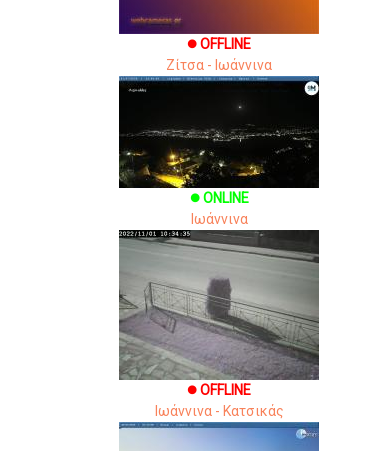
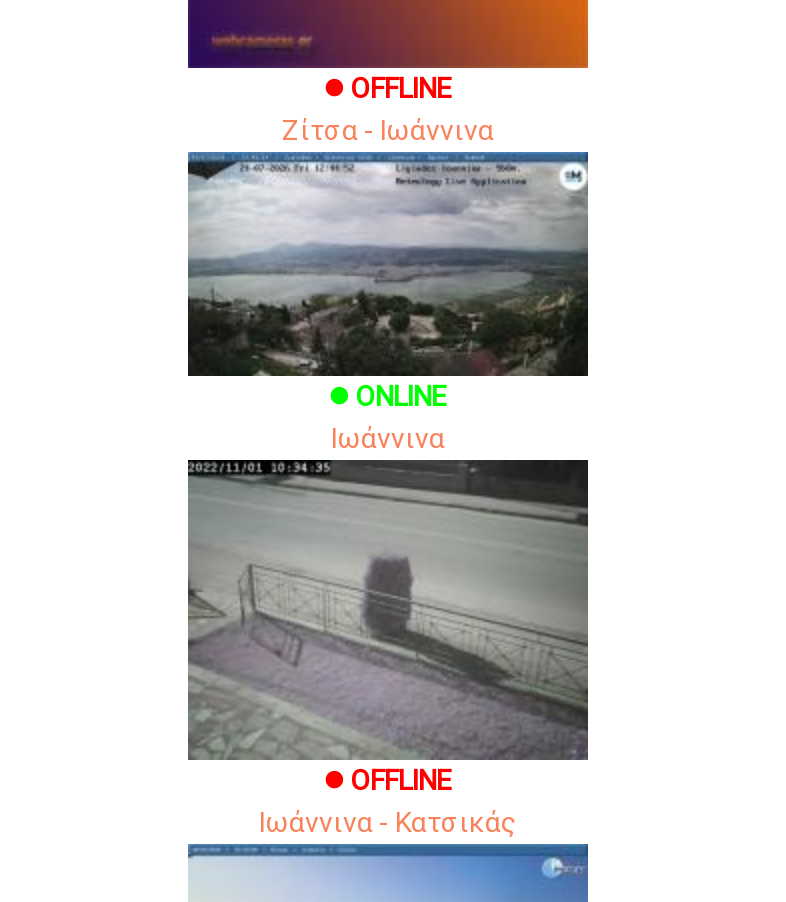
[119,80,319,189] [image] -> [186,160,590,378] [image]

